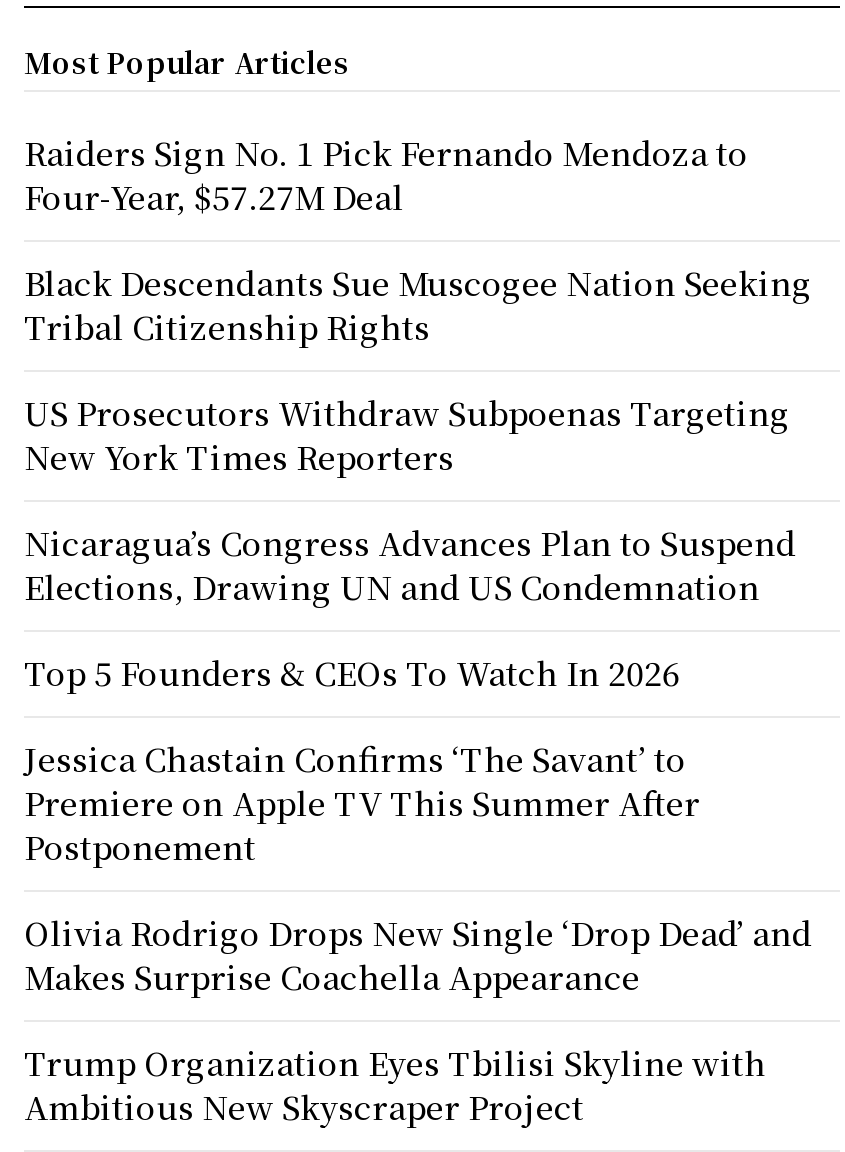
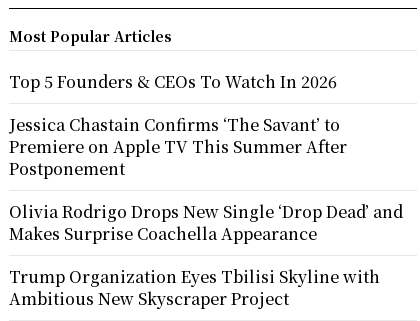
[24,130,812,610] Raiders Sign No. 1 Pick Fernando Mendoza to | Four-Year, $57.27M Deal | Black Descendants Sue Muscogee Nation Seeking | Tribal Citizenship Rights | US Prosecutors Withdraw Subpoenas Targeting | New York Times Reporters | Nicaragua’s Congress Advances Plan to Suspend | Elections, Drawing UN and US Condemnation -> none

